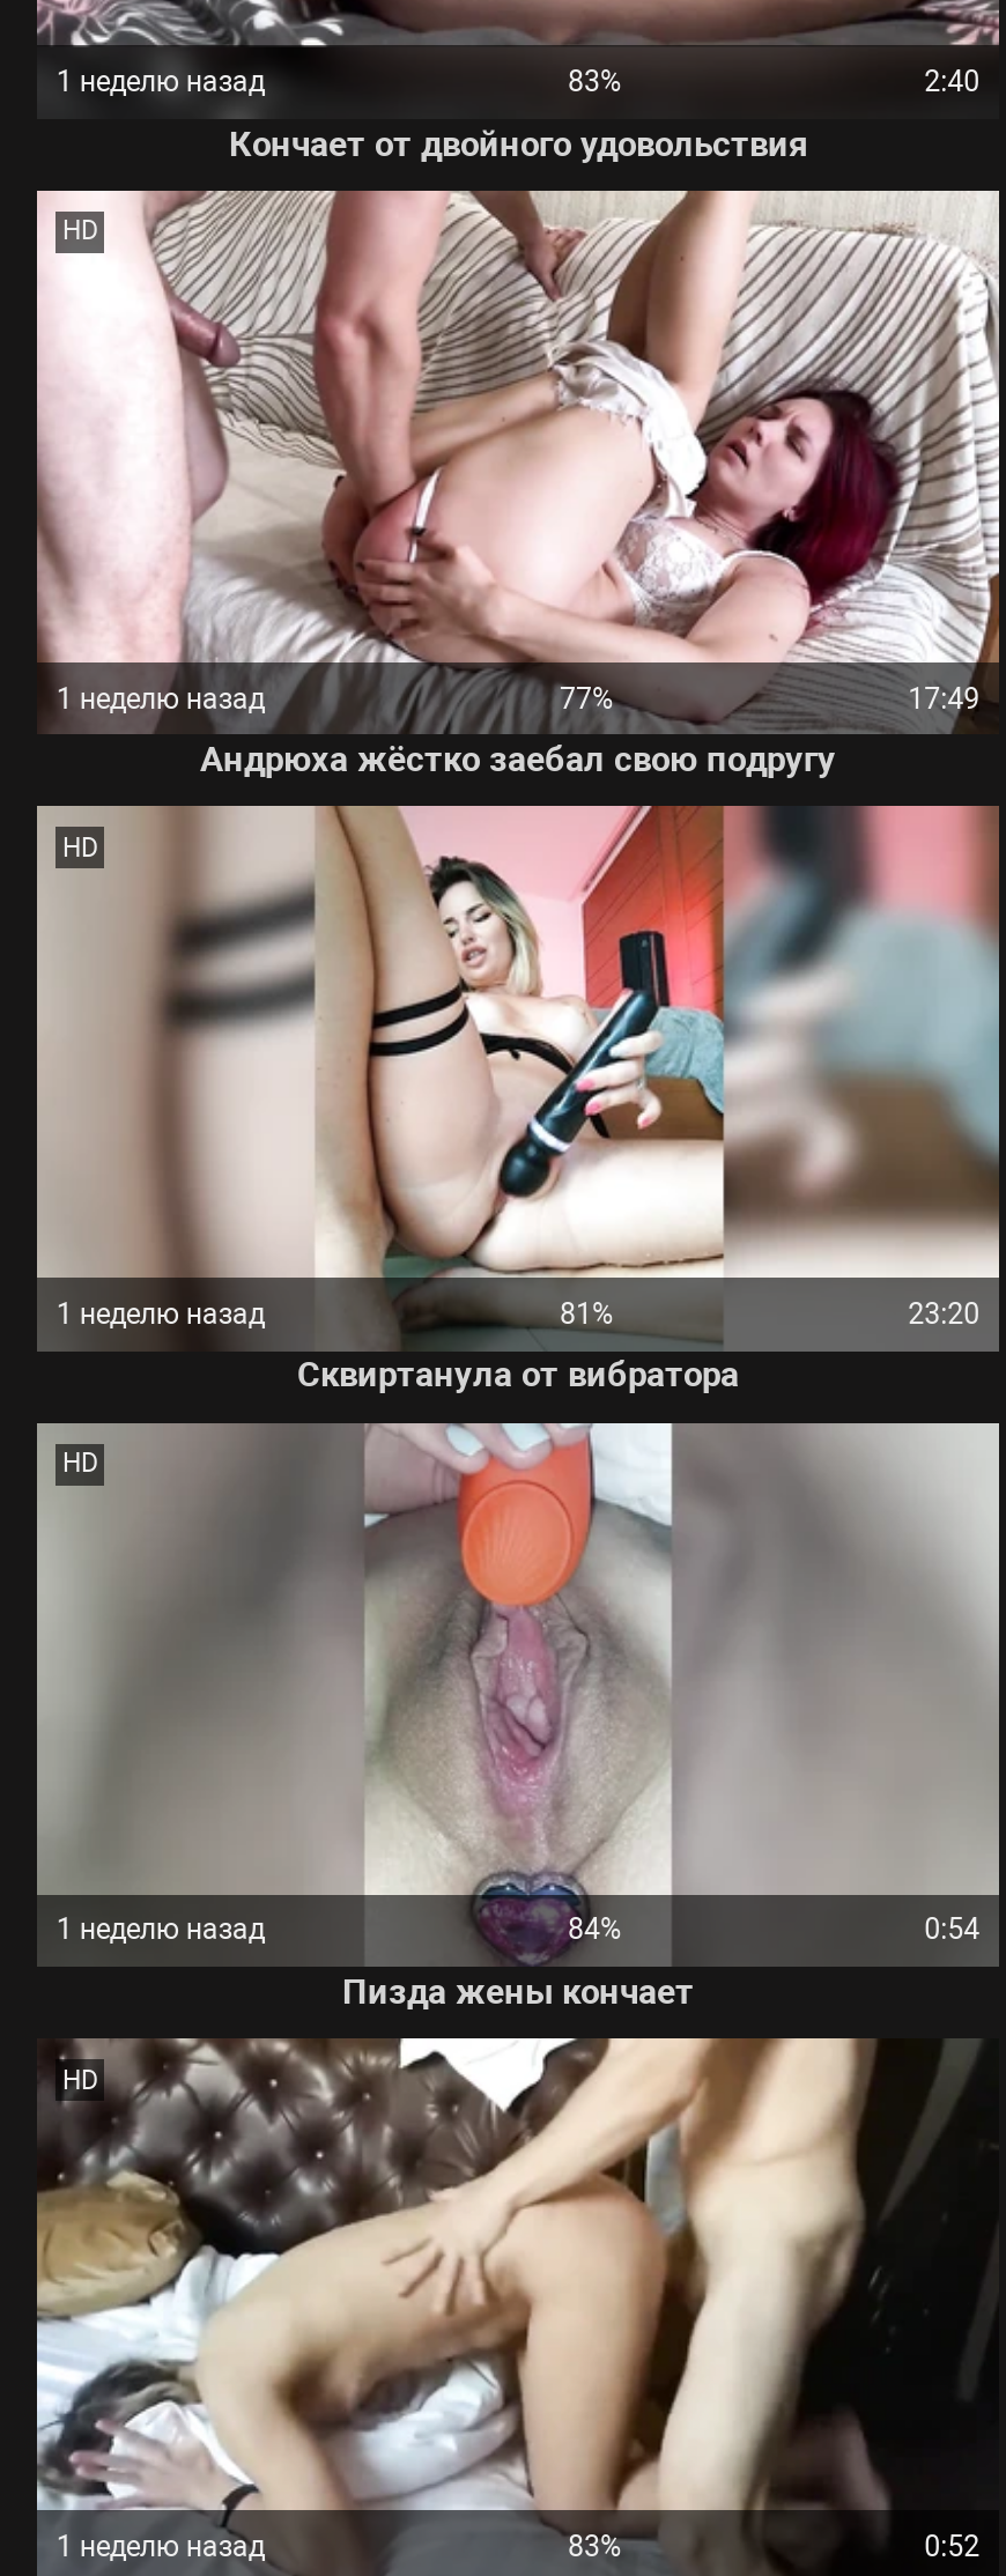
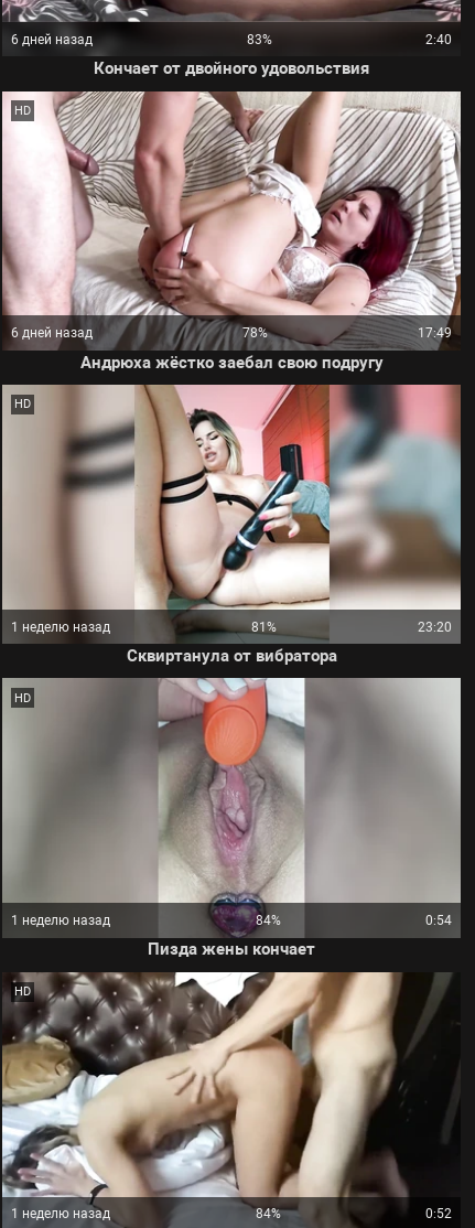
[56,66,265,99] 1 неделю назад -> [11,32,93,47] 6 дней назад
[56,682,265,715] 1 неделю назад -> [11,325,93,341] 6 дней назад
[560,682,613,715] 77% -> [242,325,268,341] 78%
[568,2530,621,2563] 83% -> [255,1206,280,1222] 84%

